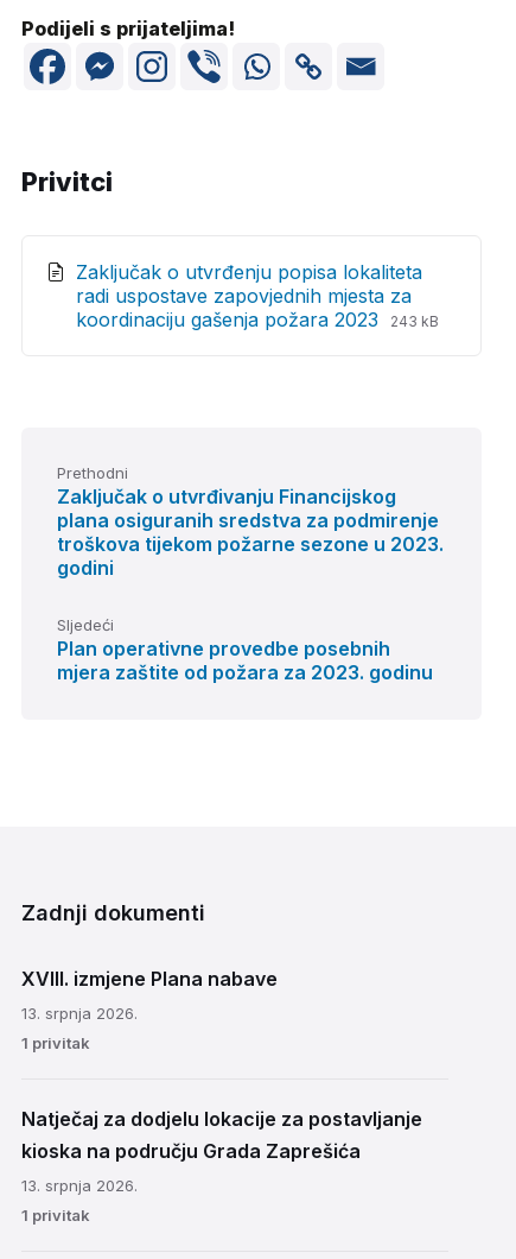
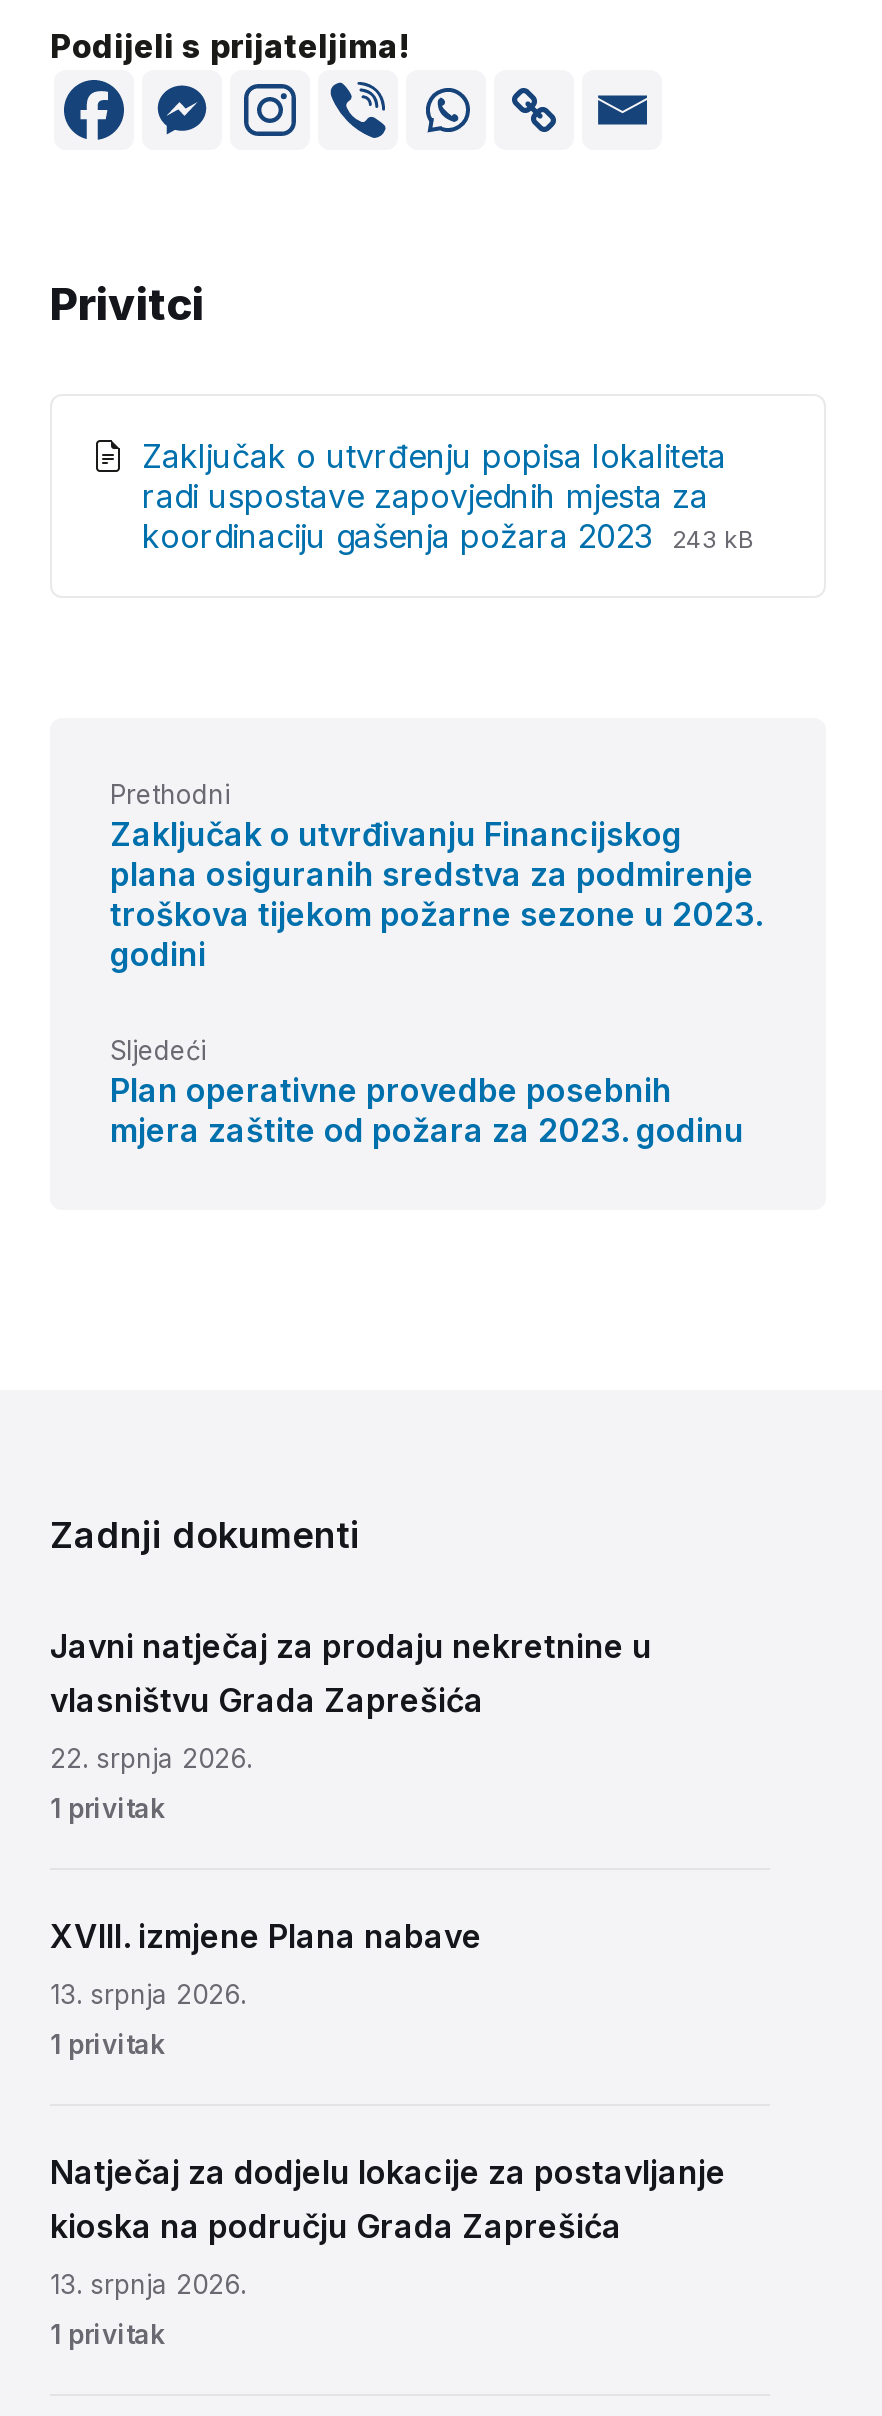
none -> [50,1626,652,1824] Javni natječaj za prodaju nekretnine u | vlasništvu Grada Zaprešića | 22. srpnja 2026. | 1 privitak

